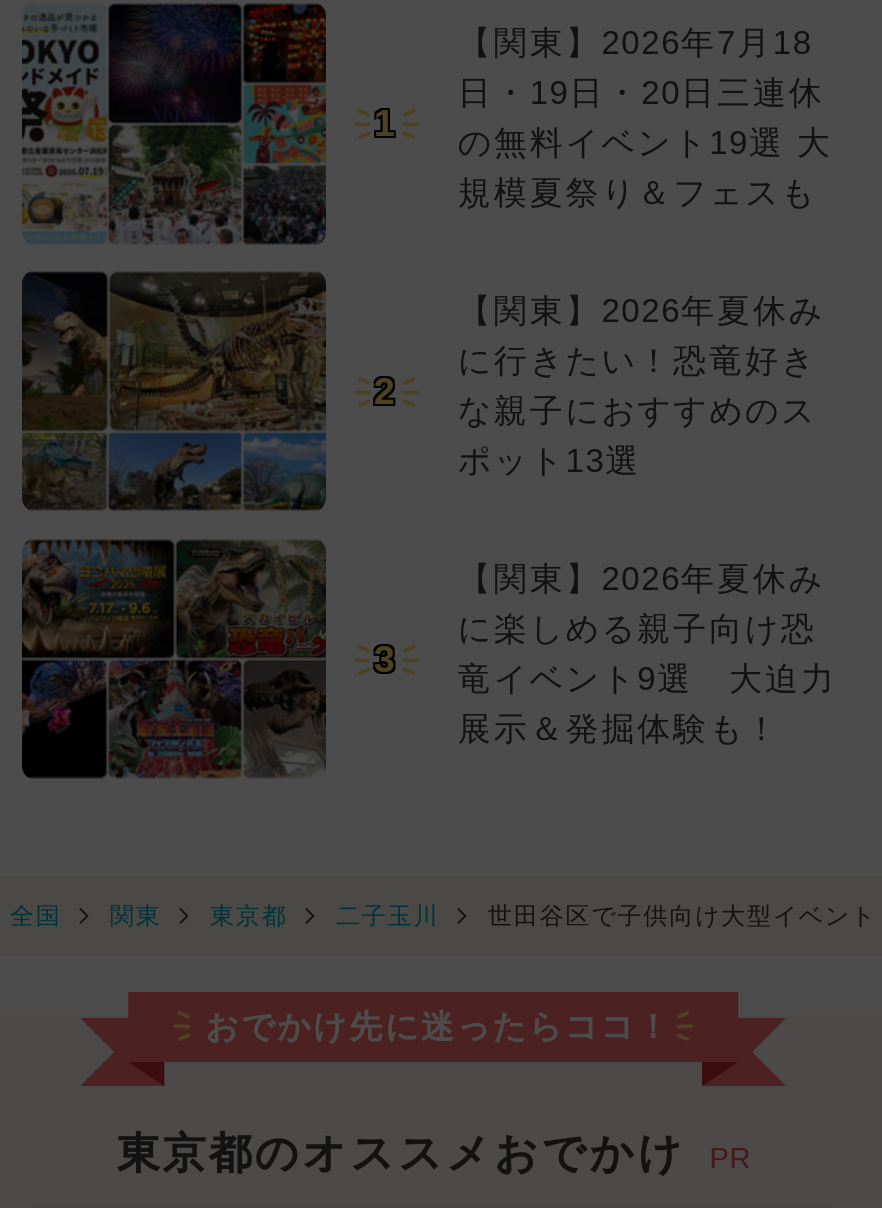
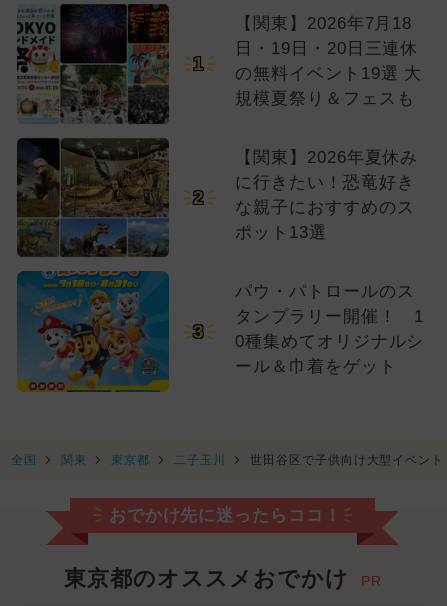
[20,538,328,780] [image] -> [16,270,170,393] [image]
[458,559,837,747] 【関東】2026年夏休み | に楽しめる親子向け恐 | 竜イベント9選 大迫力 | 展示＆発掘体験も！ -> [235,282,424,376] パウ・パトロールのス | タンプラリー開催！ 1 | 0種集めてオリジナルシ | ール＆巾着をゲット

